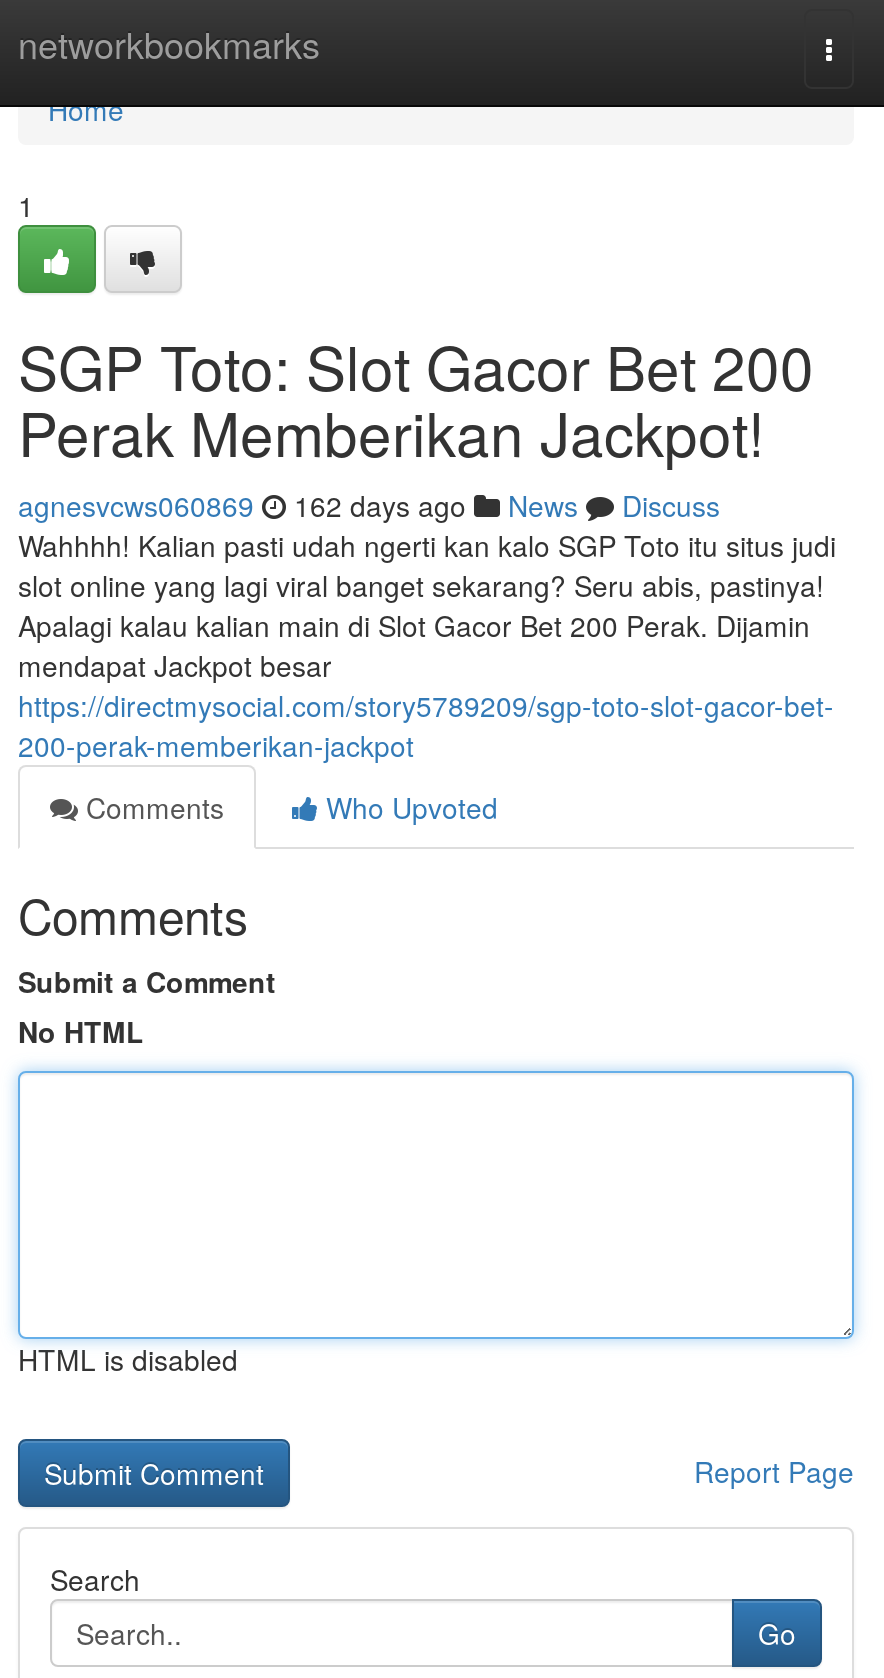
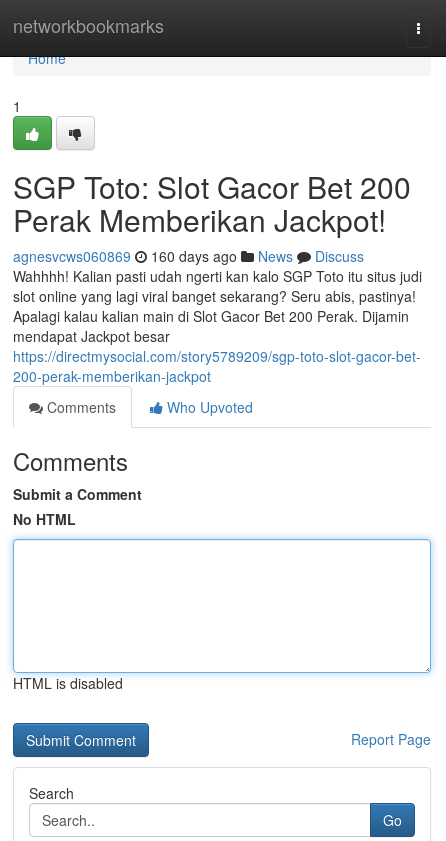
[18,485,720,525] agnesvcws060869 162 days ago News Discuss -> [13,246,364,266] agnesvcws060869 160 days ago News Discuss

